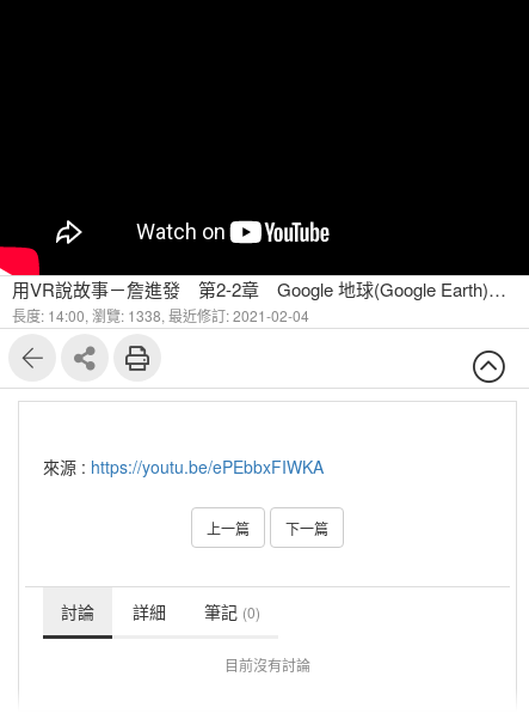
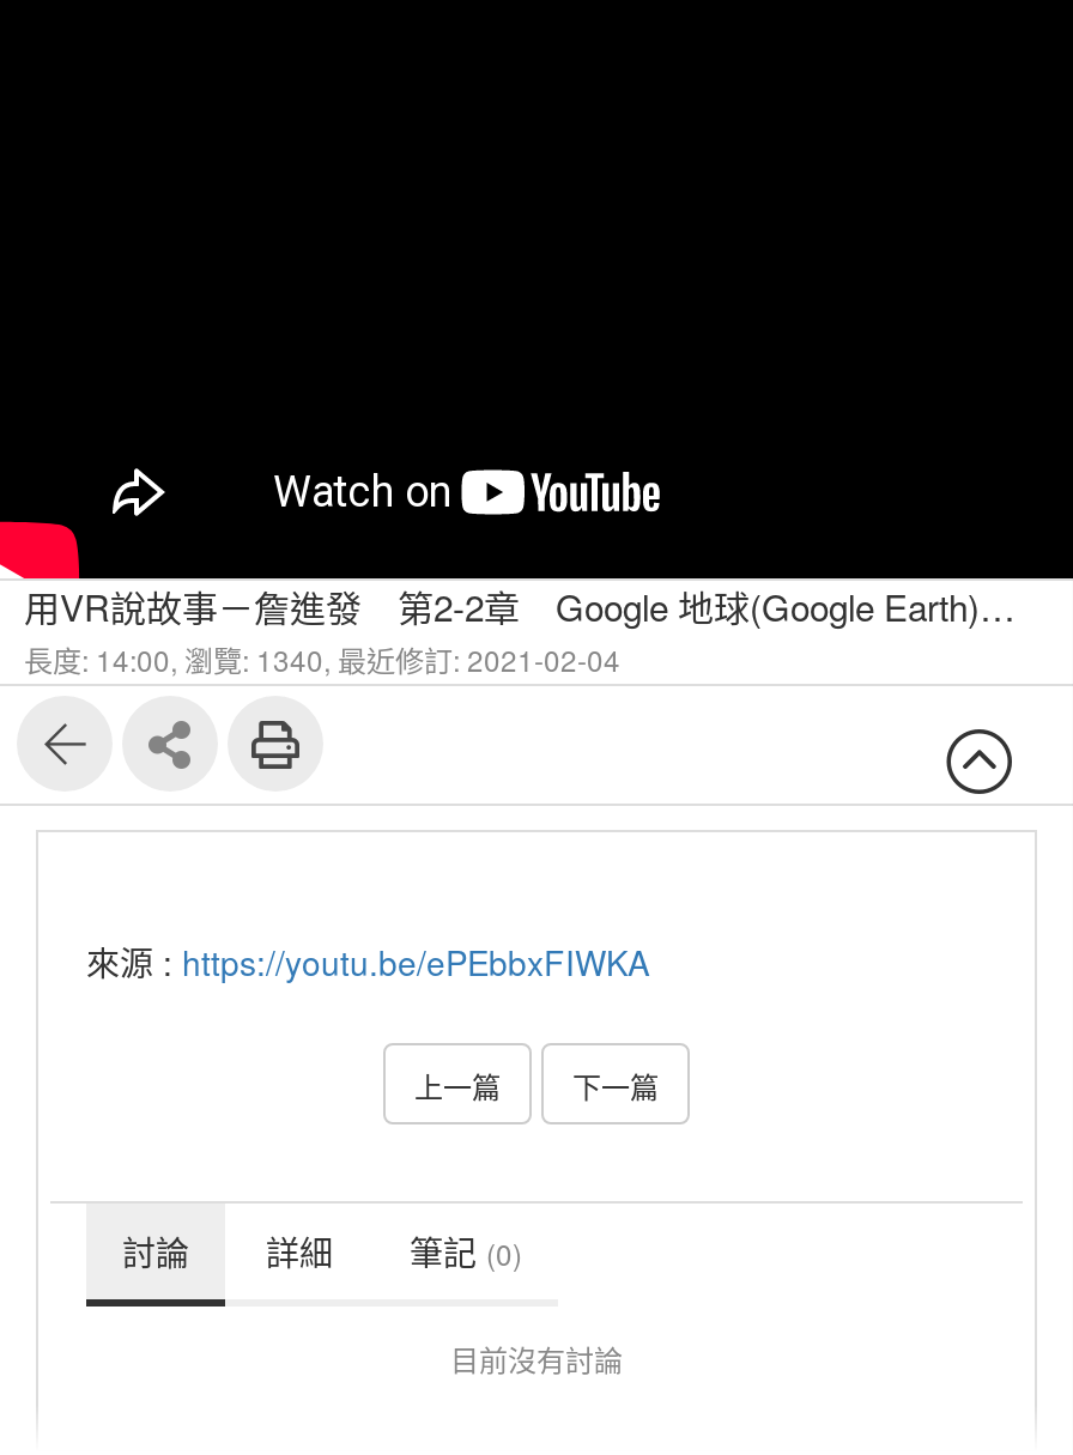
[12,305,309,325] 長度: 14:00,瀏覽: 1338,最近修訂: 2021-02-04 -> [24,638,620,679] 長度: 14:00,瀏覽: 1340,最近修訂: 2021-02-04

